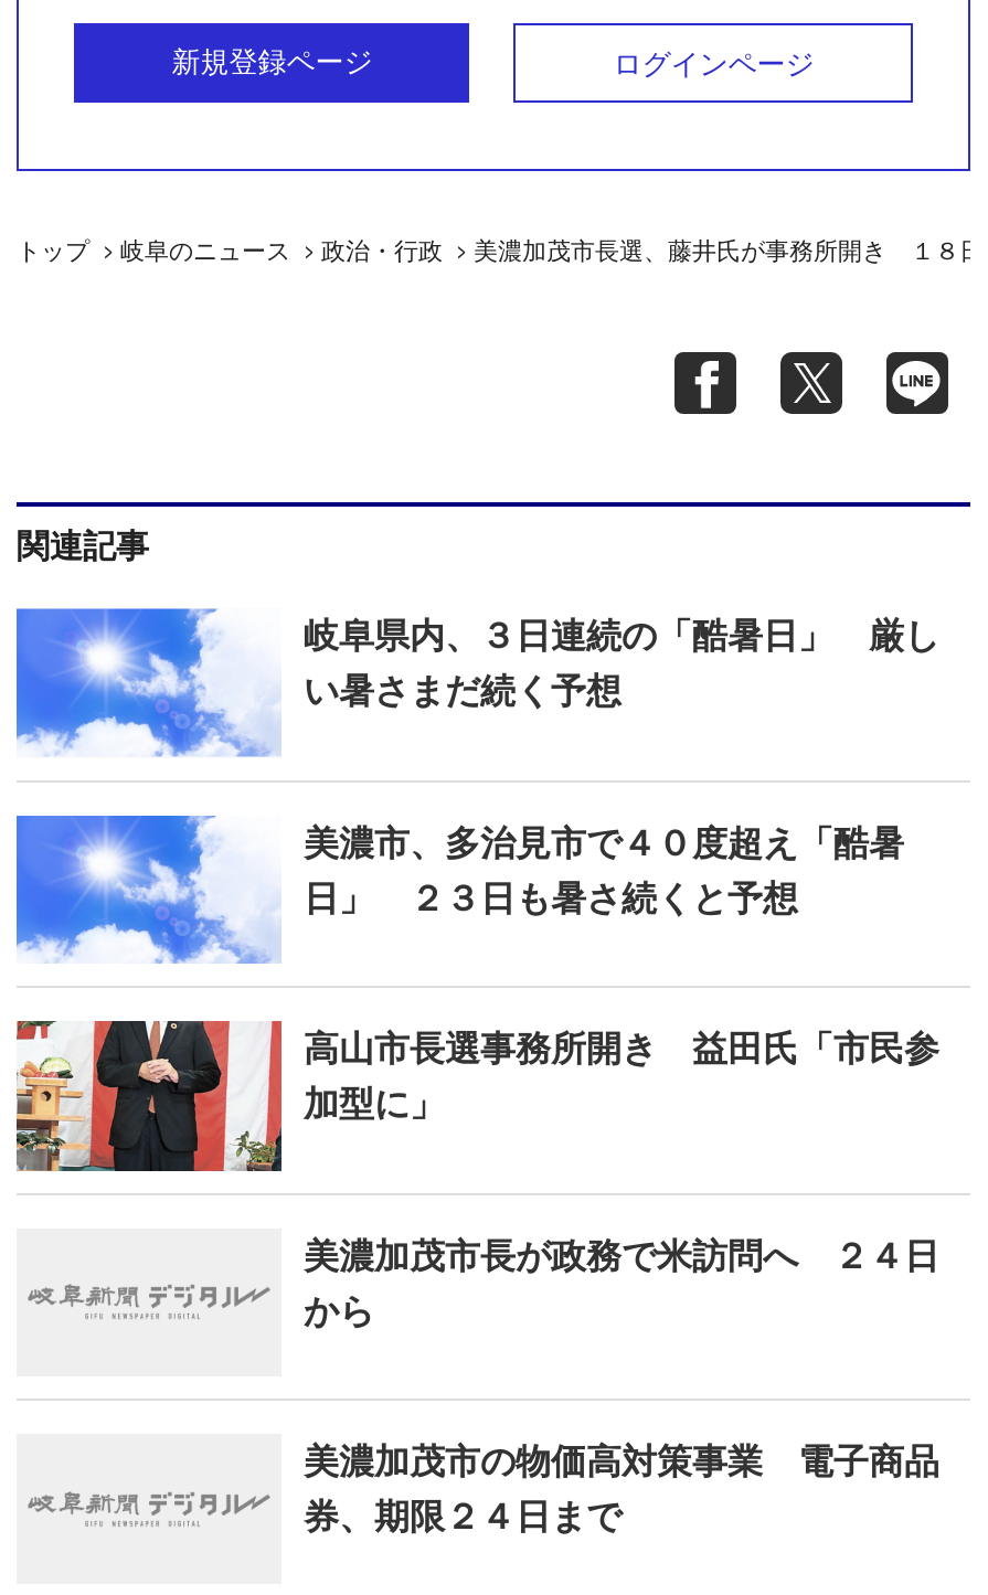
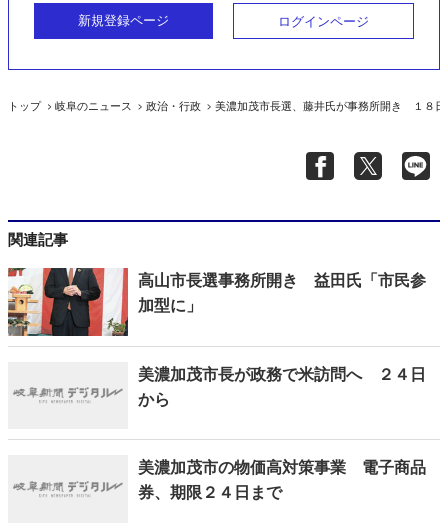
[14,606,939,918] [image] | 岐阜県内、３日連続の「酷暑日」 厳し | い暑さまだ続く予想 | 美濃市、多治見市で４０度超え「酷暑 | 日」 ２３日も暑さ続くと予想 -> none
[14,814,279,964] [image] -> none

